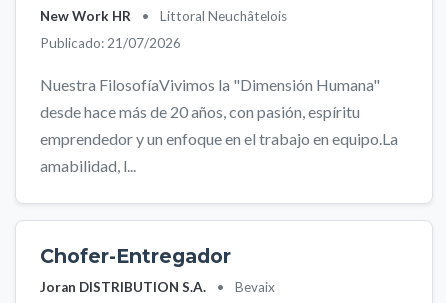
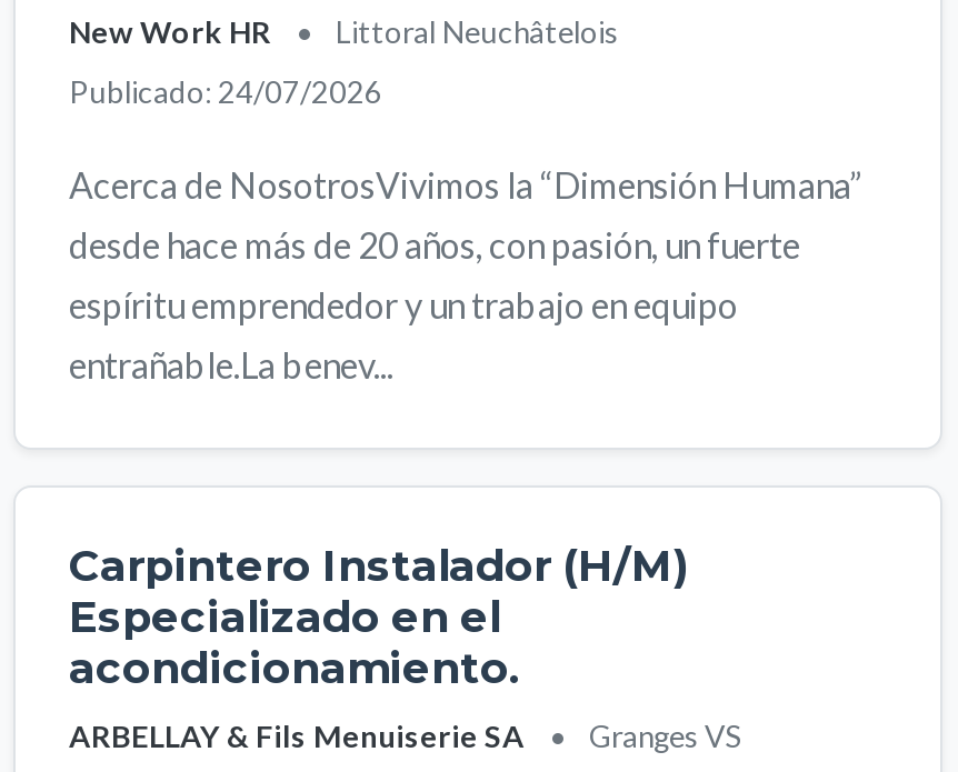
[40,35,181,51] Publicado: 21/07/2026 -> [69,74,382,110] Publicado: 24/07/2026
[40,75,398,175] Nuestra FilosofíaVivimos la "Dimensión Humana" | desde hace más de 20 años, con pasión, espíritu | emprendedor y un enfoque en el trabajo en equipo.La | amabilidad, l... -> [69,163,862,385] Acerca de NosotrosVivimos la “Dimensión Humana” | desde hace más de 20 años, con pasión, un fuerte | espíritu emprendedor y un trabajo en equipo | entrañable.La benev...
[40,244,231,268] Chofer-Entregador -> [69,539,689,694] Carpintero Instalador (H/M) | Especializado en el | acondicionamiento.
[40,279,206,295] Joran DISTRIBUTION S.A. -> [69,719,525,754] ARBELLAY & Fils Menuiserie SA
[235,279,275,295] Bevaix -> [589,719,742,754] Granges VS

